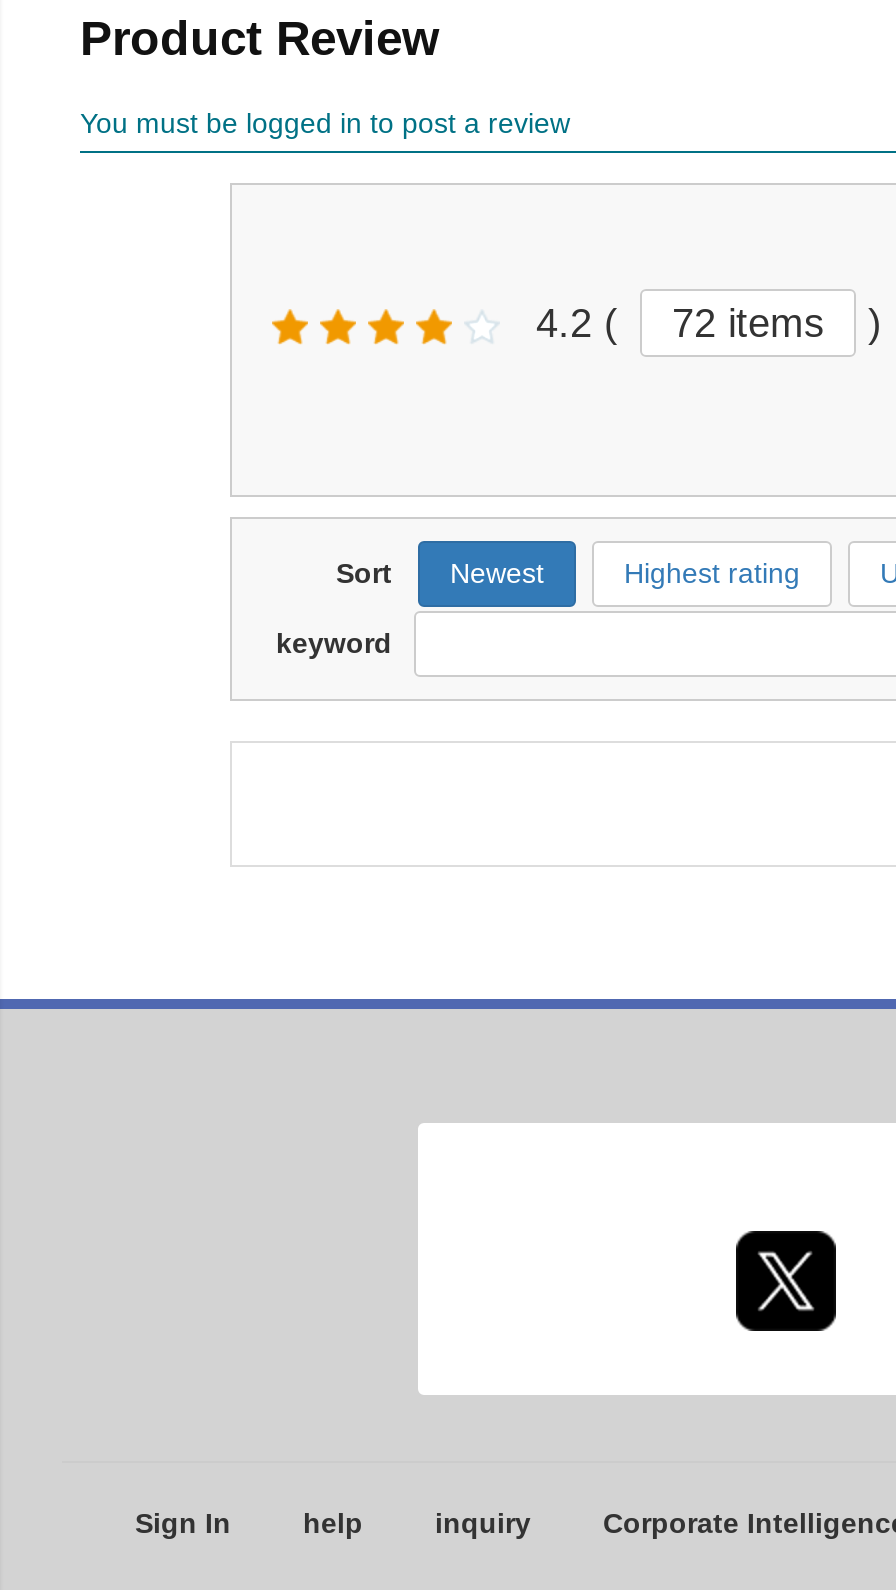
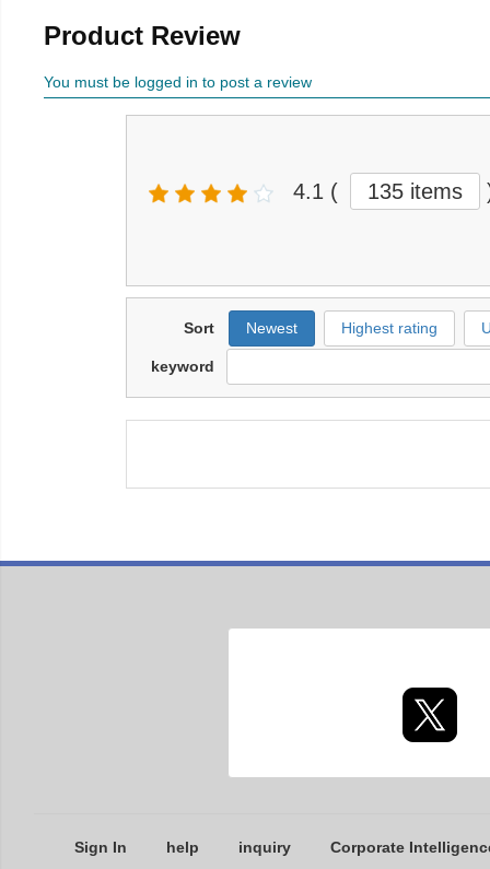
[524,301,630,345] 4.2 ( -> [287,179,345,203] 4.1 (
[672,301,824,345] 72 items -> [367,179,463,203] 135 items

